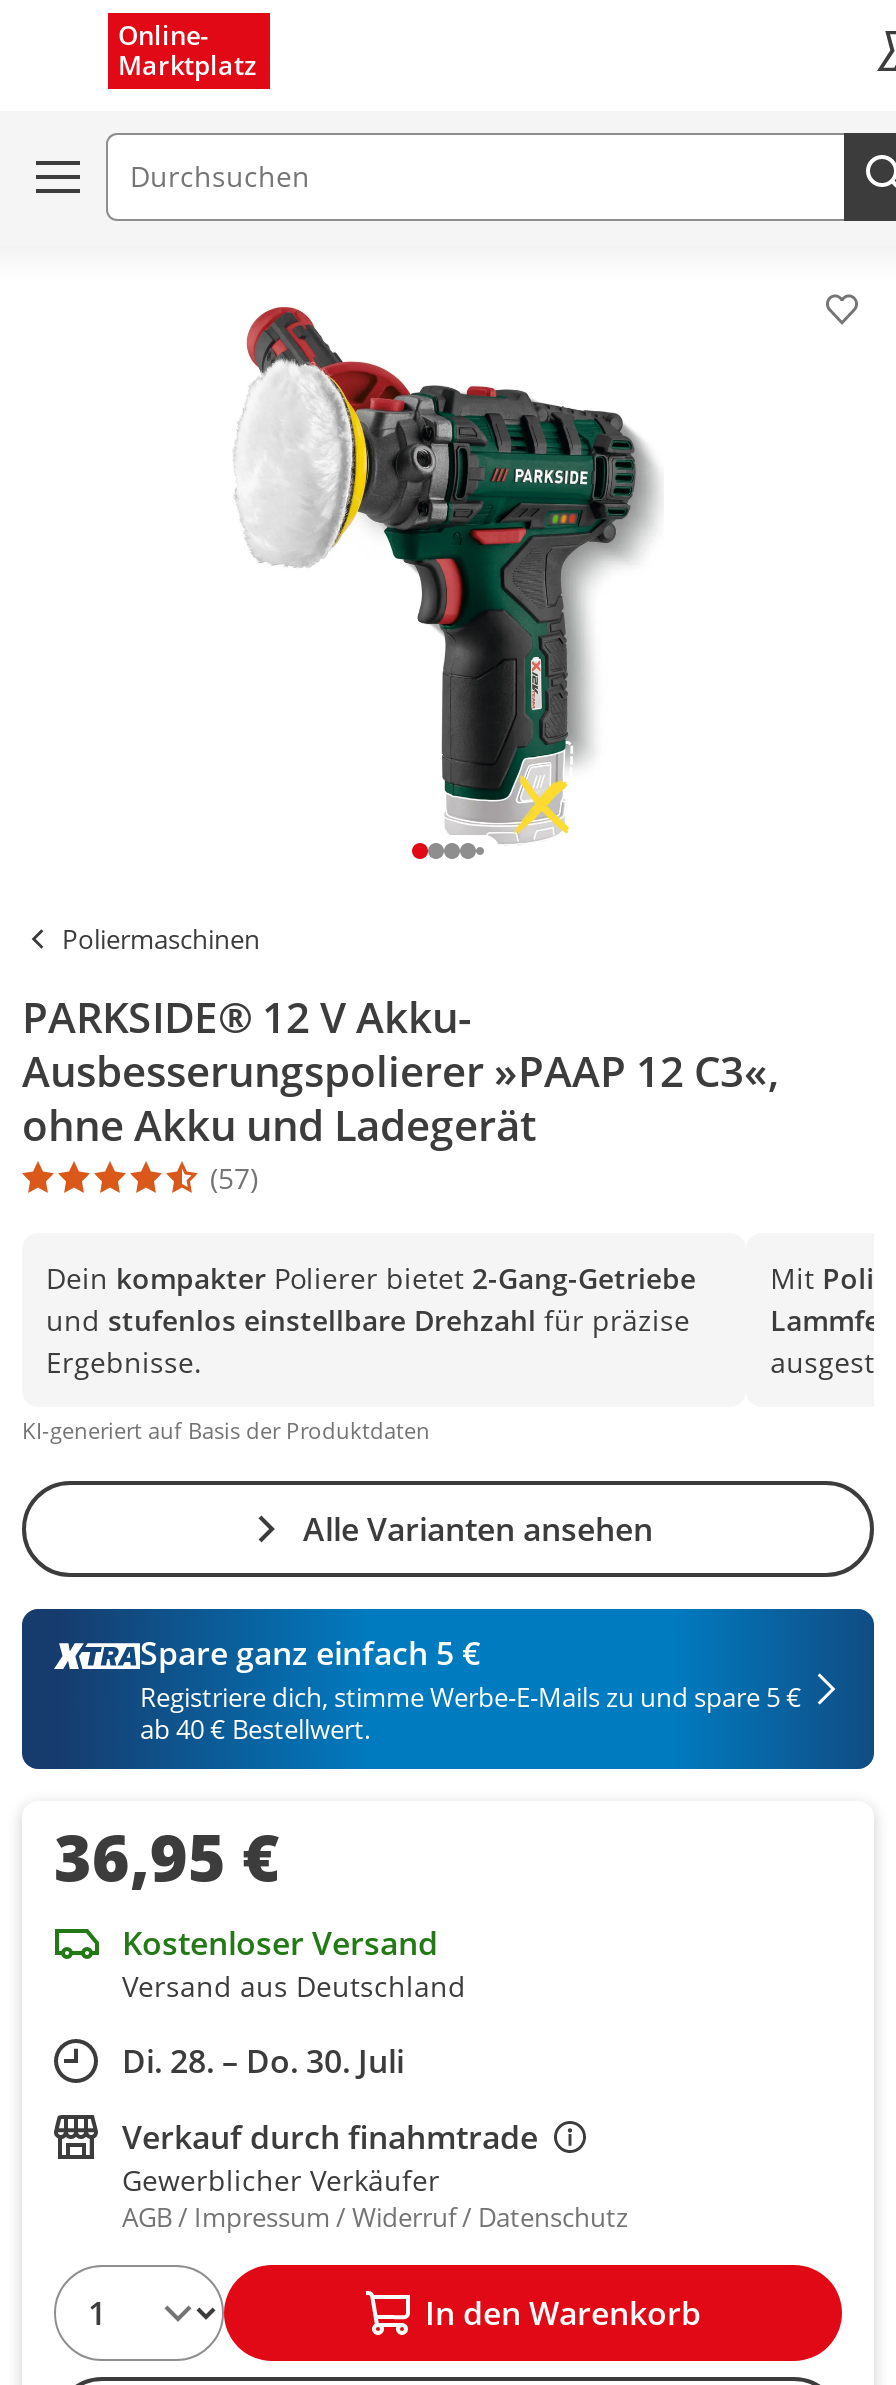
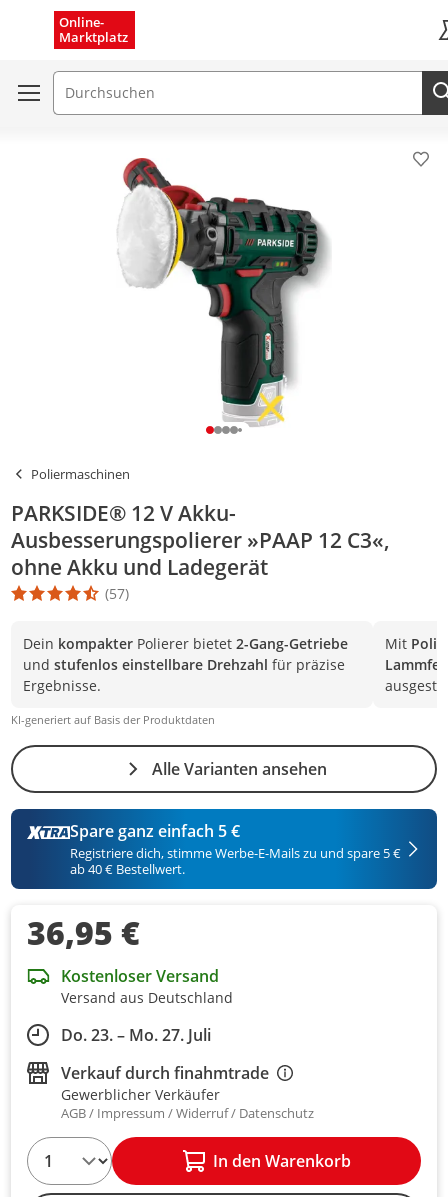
[122,2039,404,2083] Di. 28. – Do. 30. Juli -> [61,1024,211,1046] Do. 23. – Mo. 27. Juli

